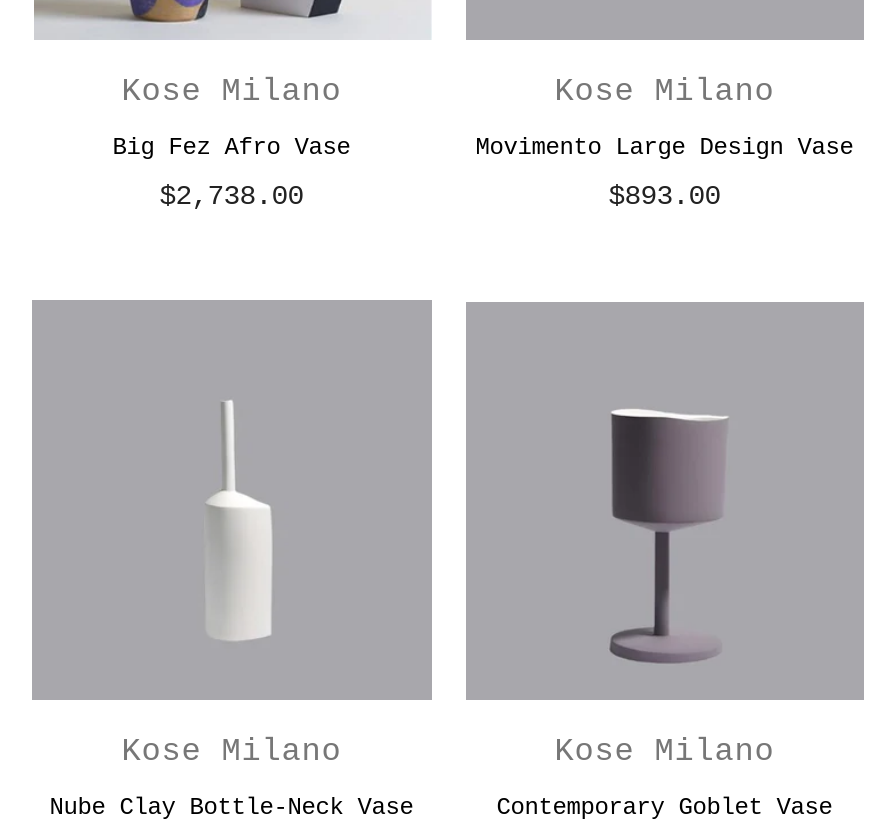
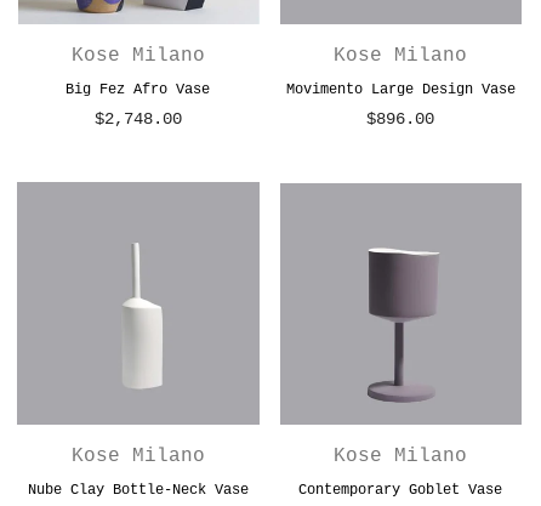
[160,180,304,212] $2,738.00 -> [94,109,182,129] $2,748.00
[608,180,720,212] $893.00 -> [367,109,434,129] $896.00

